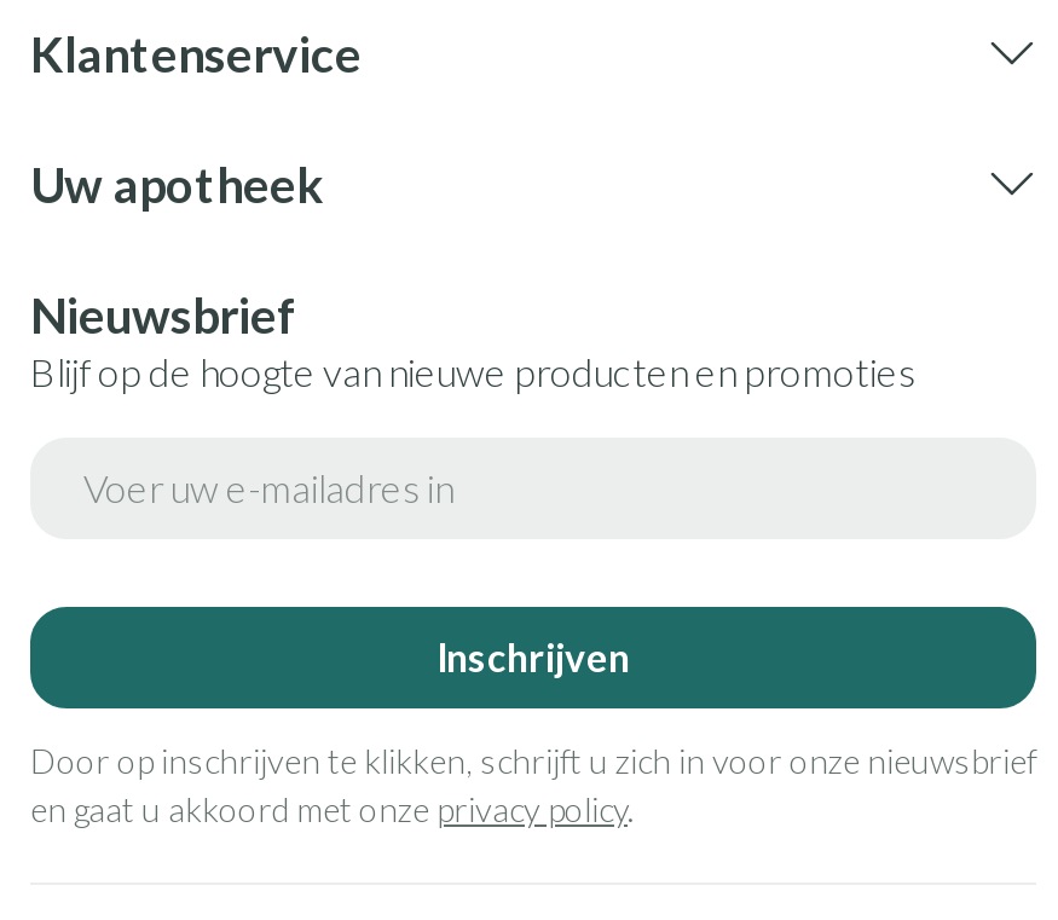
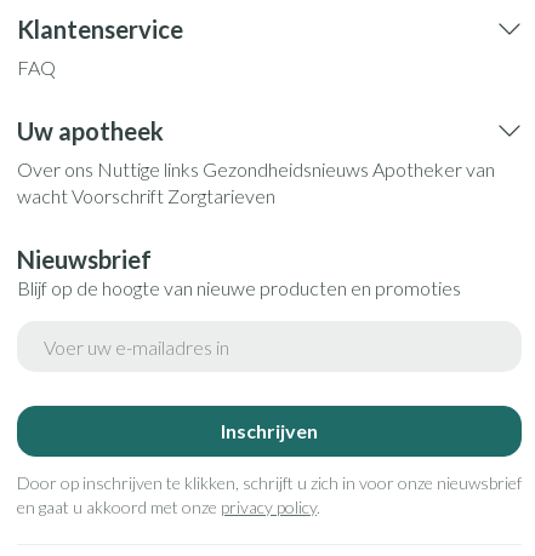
none -> [17,56,56,79] FAQ
none -> [17,157,495,207] Over ons Nuttige links Gezondheidsnieuws Apotheker van | wacht Voorschrift Zorgtarieven

